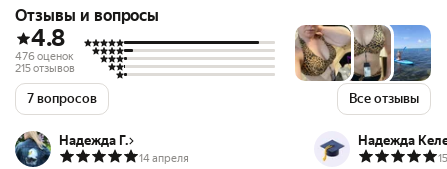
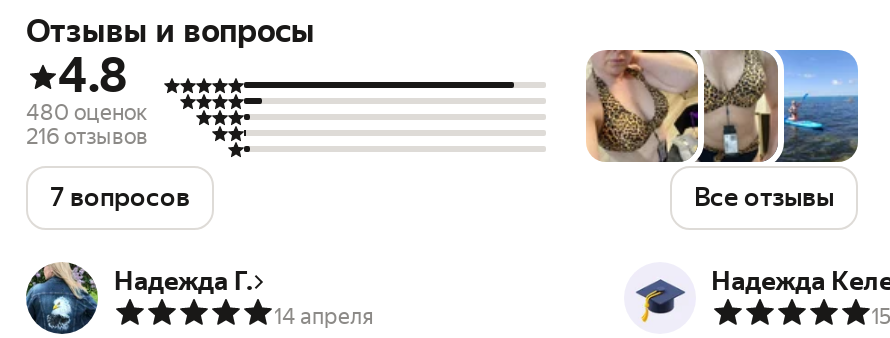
[15,50,74,63] 476 оценок -> [26,99,148,125] 480 оценок
[15,62,75,75] 215 отзывов -> [26,123,148,149] 216 отзывов

